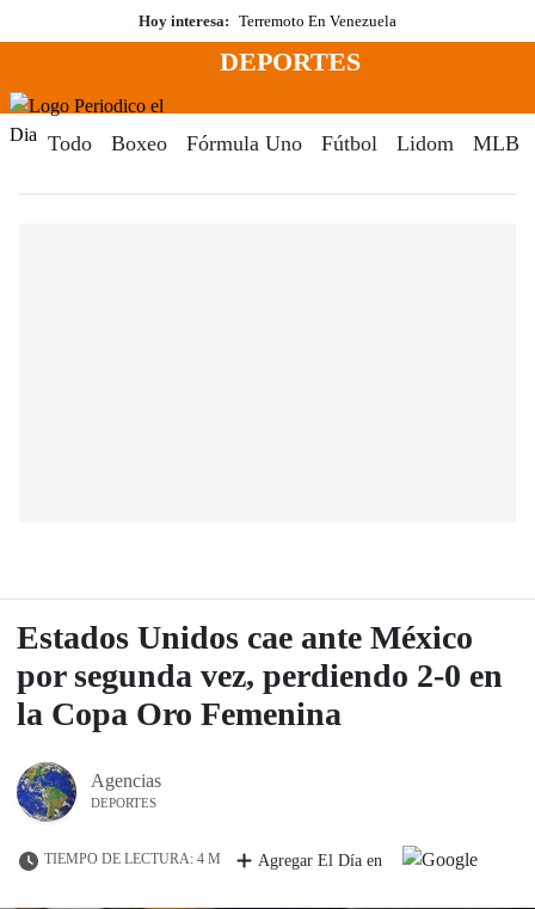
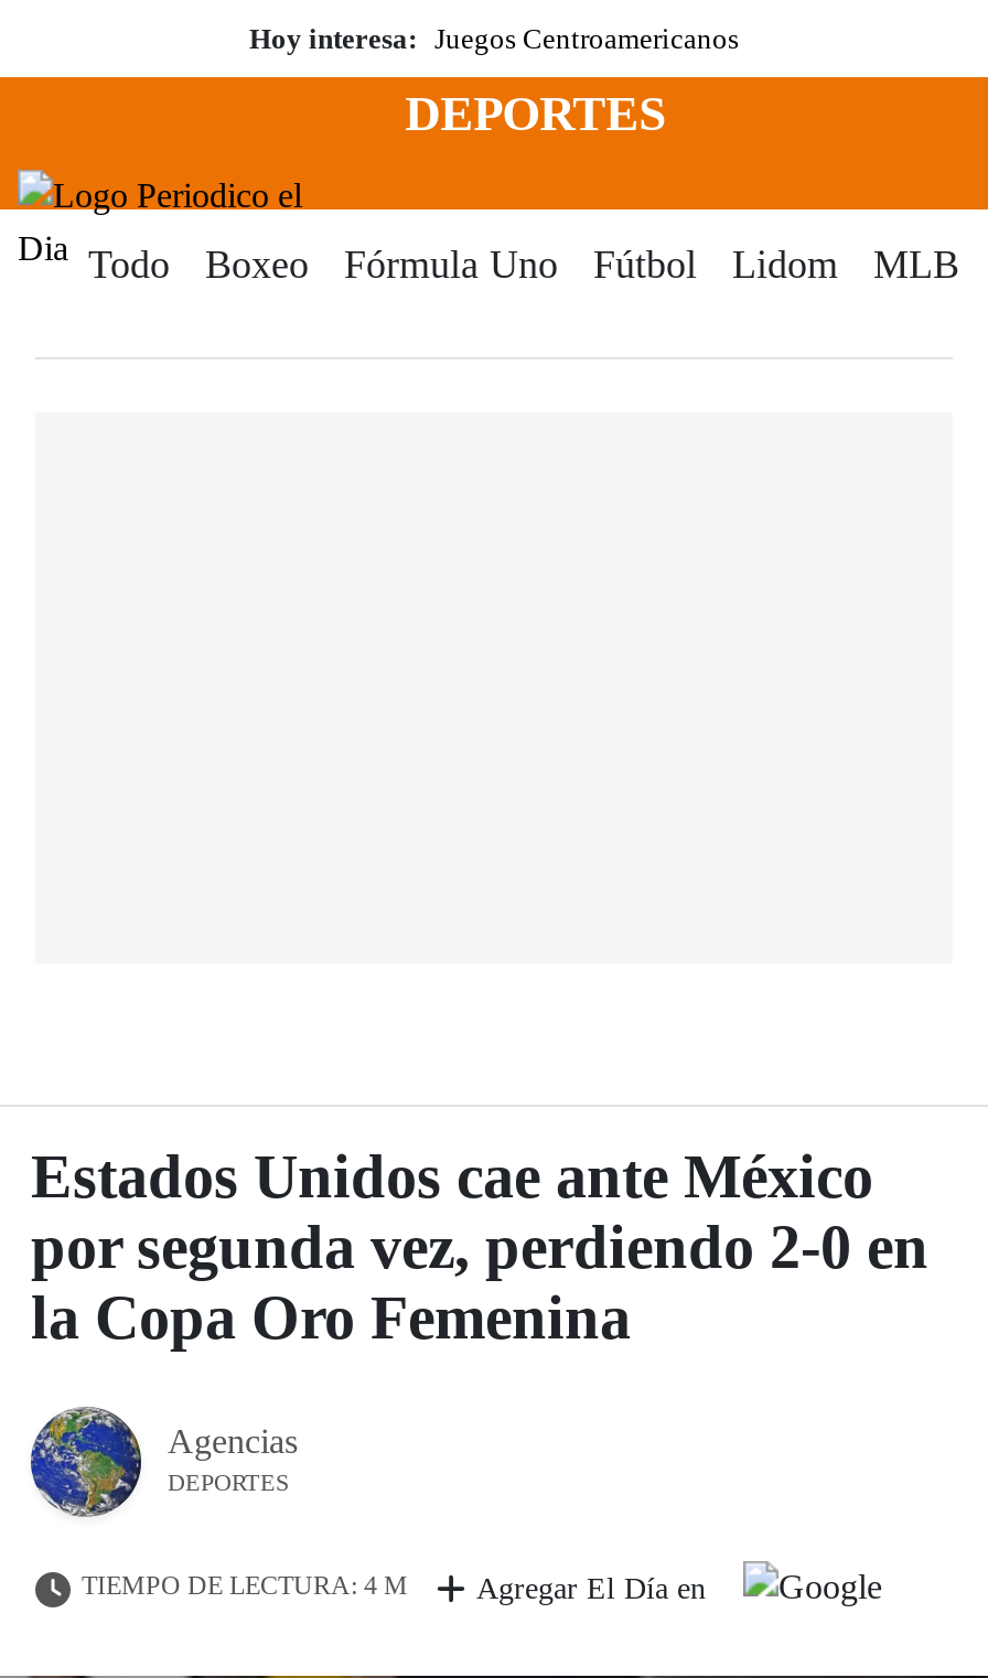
[139,12,396,30] Hoy interesa: Terremoto En Venezuela -> [249,22,739,55] Hoy interesa: Juegos Centroamericanos

